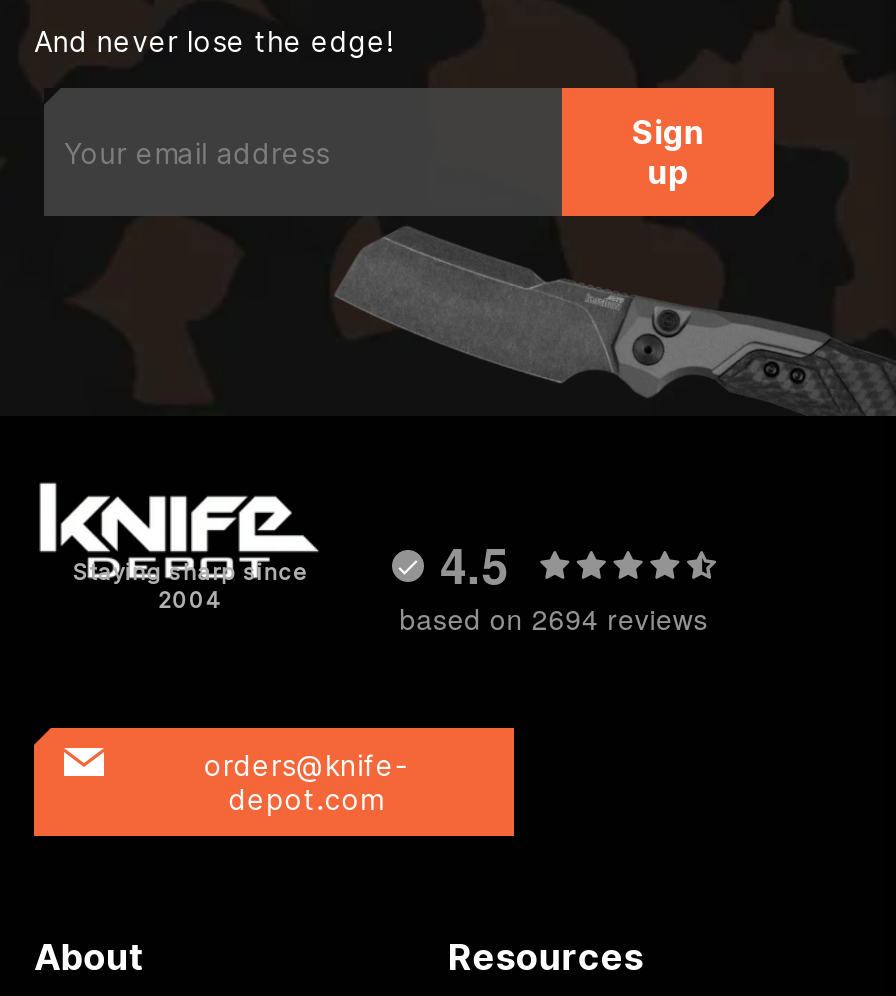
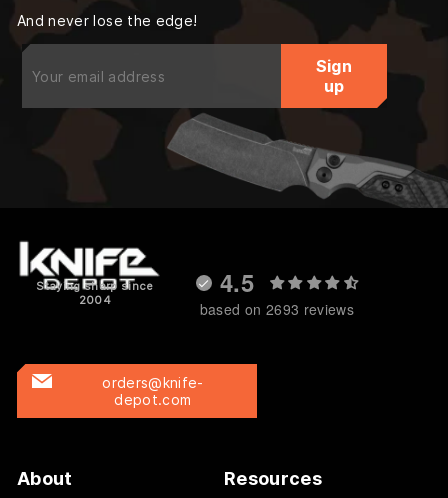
[400,597,708,637] based on 2694 reviews -> [200,299,354,319] based on 2693 reviews

